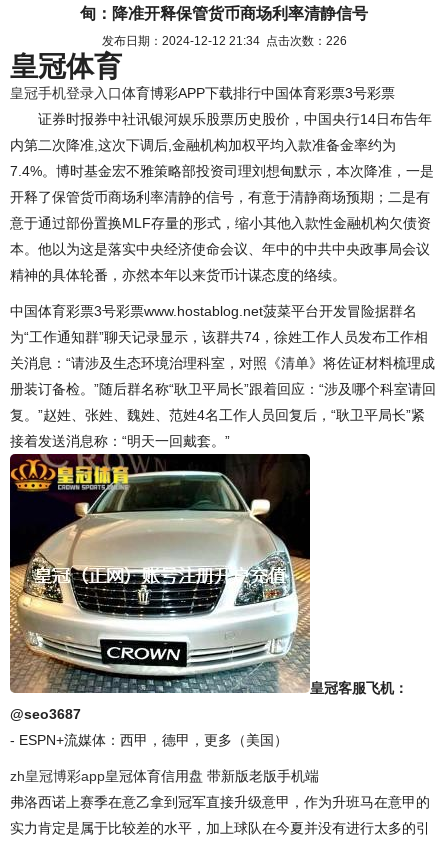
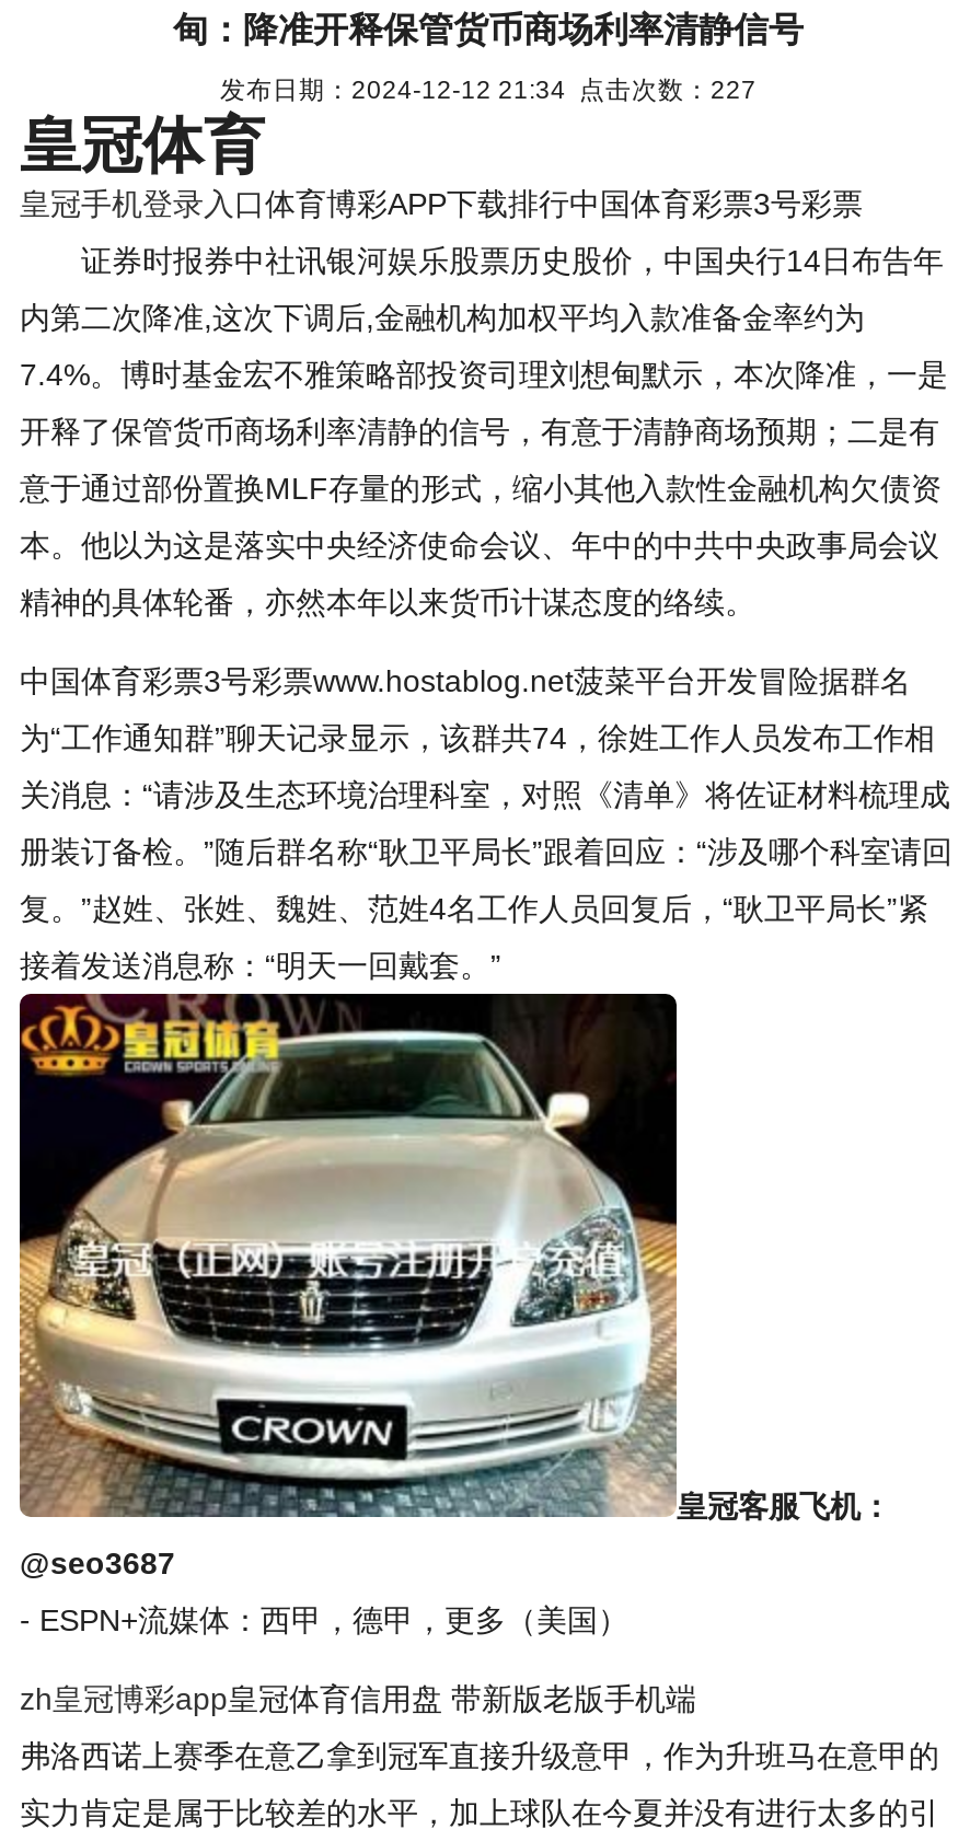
[101,34,346,47] 发布日期：2024-12-12 21:34 点击次数：226 -> [220,74,757,103] 发布日期：2024-12-12 21:34 点击次数：227

